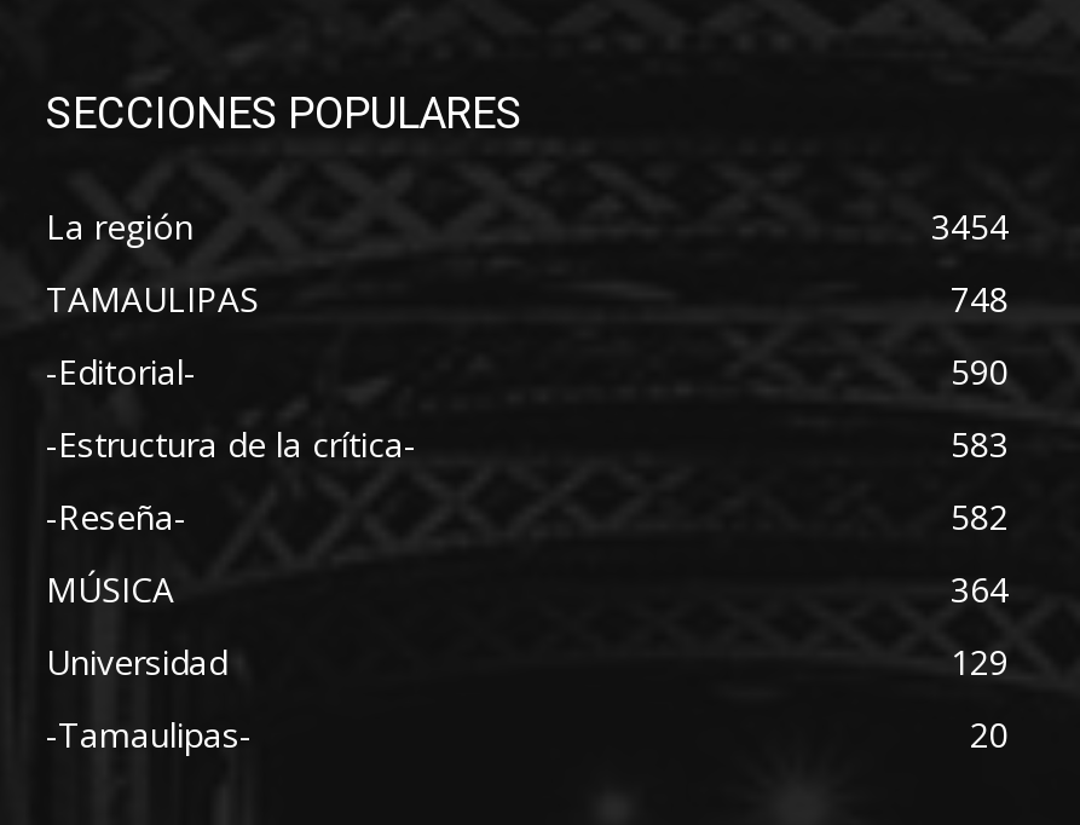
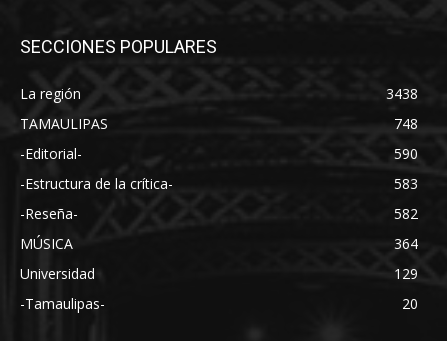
[931,203,1009,249] 3454 -> [386,84,418,103] 3438

